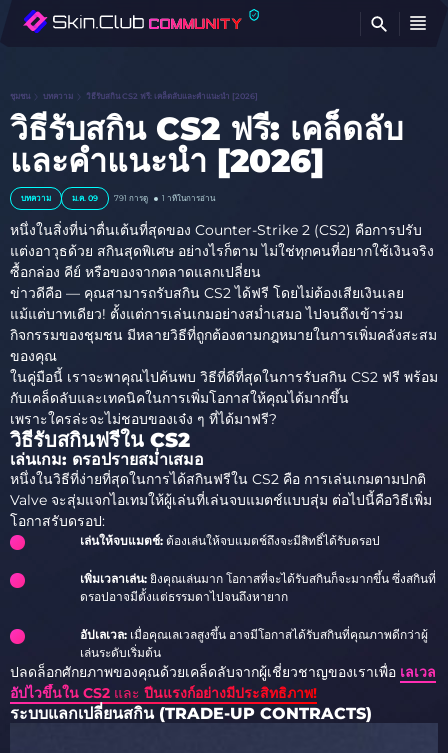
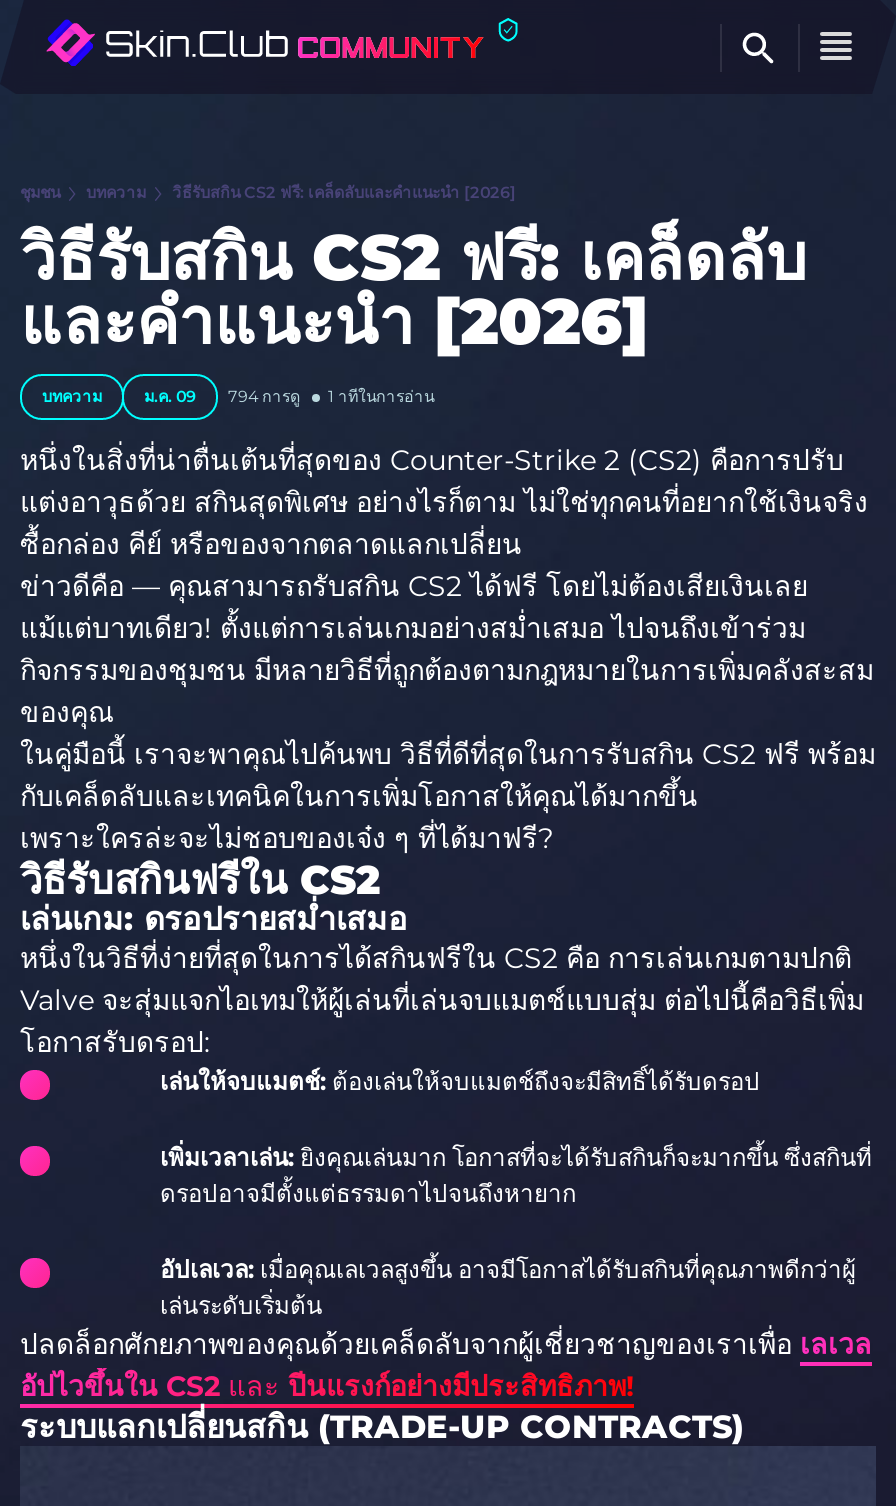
[72,193,215,203] ม.ค. 09 791การดู 1 าทีในการอ่าน -> [144,386,434,406] ม.ค. 09 794การดู 1 าทีในการอ่าน

